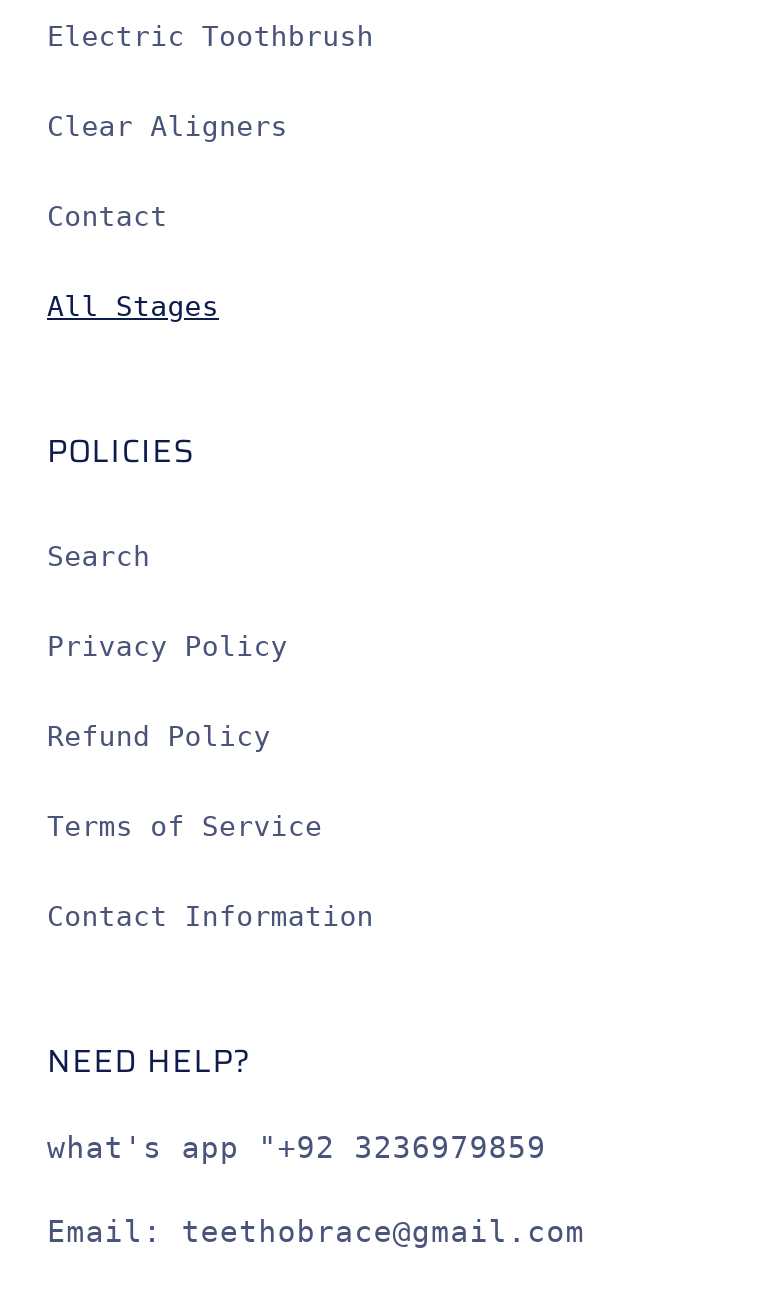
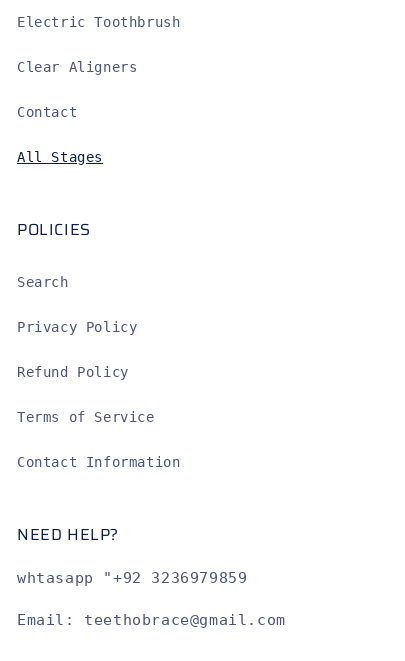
[47,1130,546,1166] what's app "+92 3236979859 -> [17,569,247,587] whtasapp "+92 3236979859

